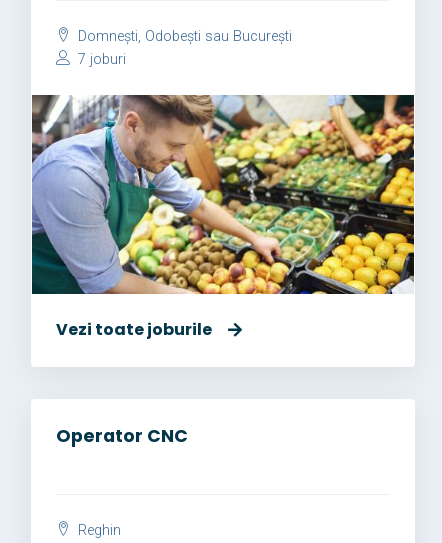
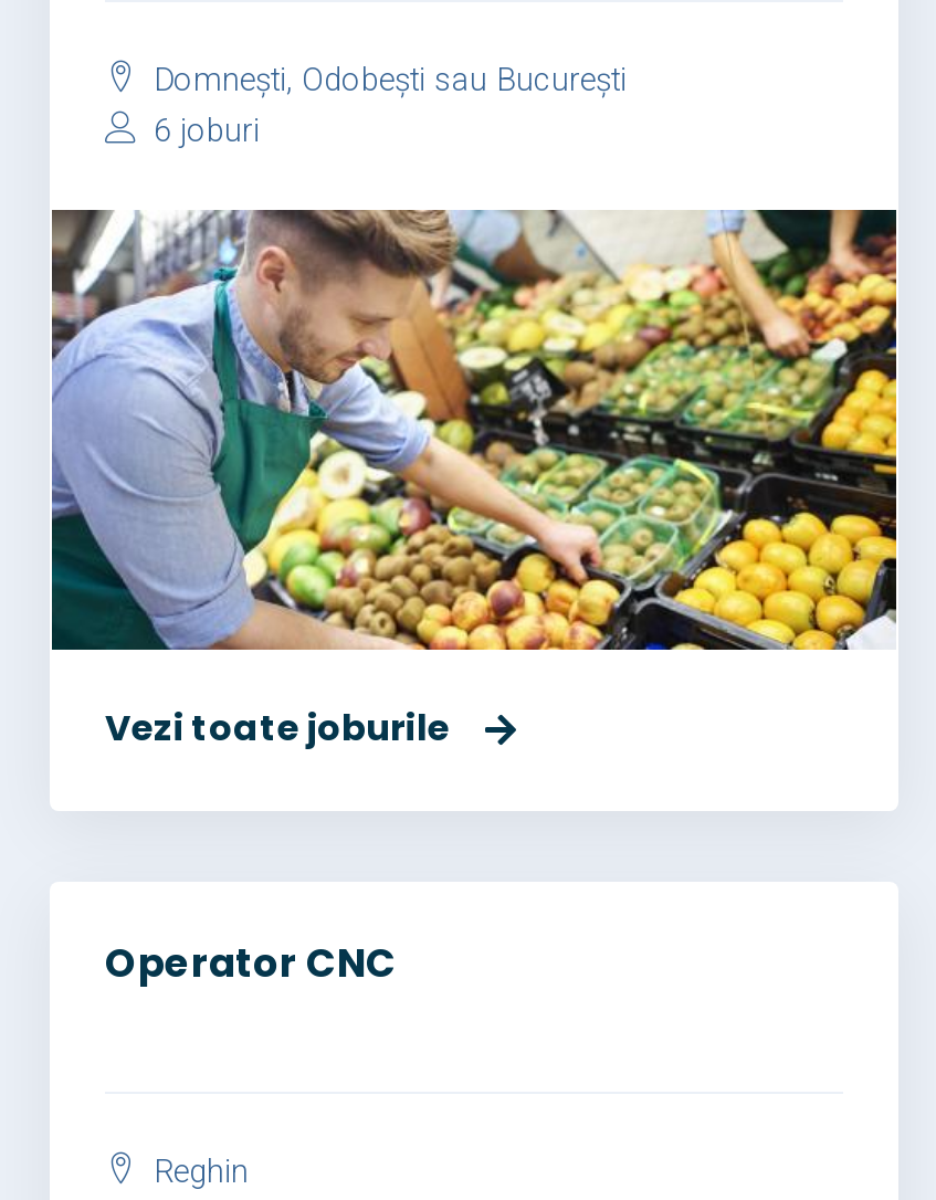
[74,51,126,68] 7 joburi -> [145,112,260,150] 6 joburi

